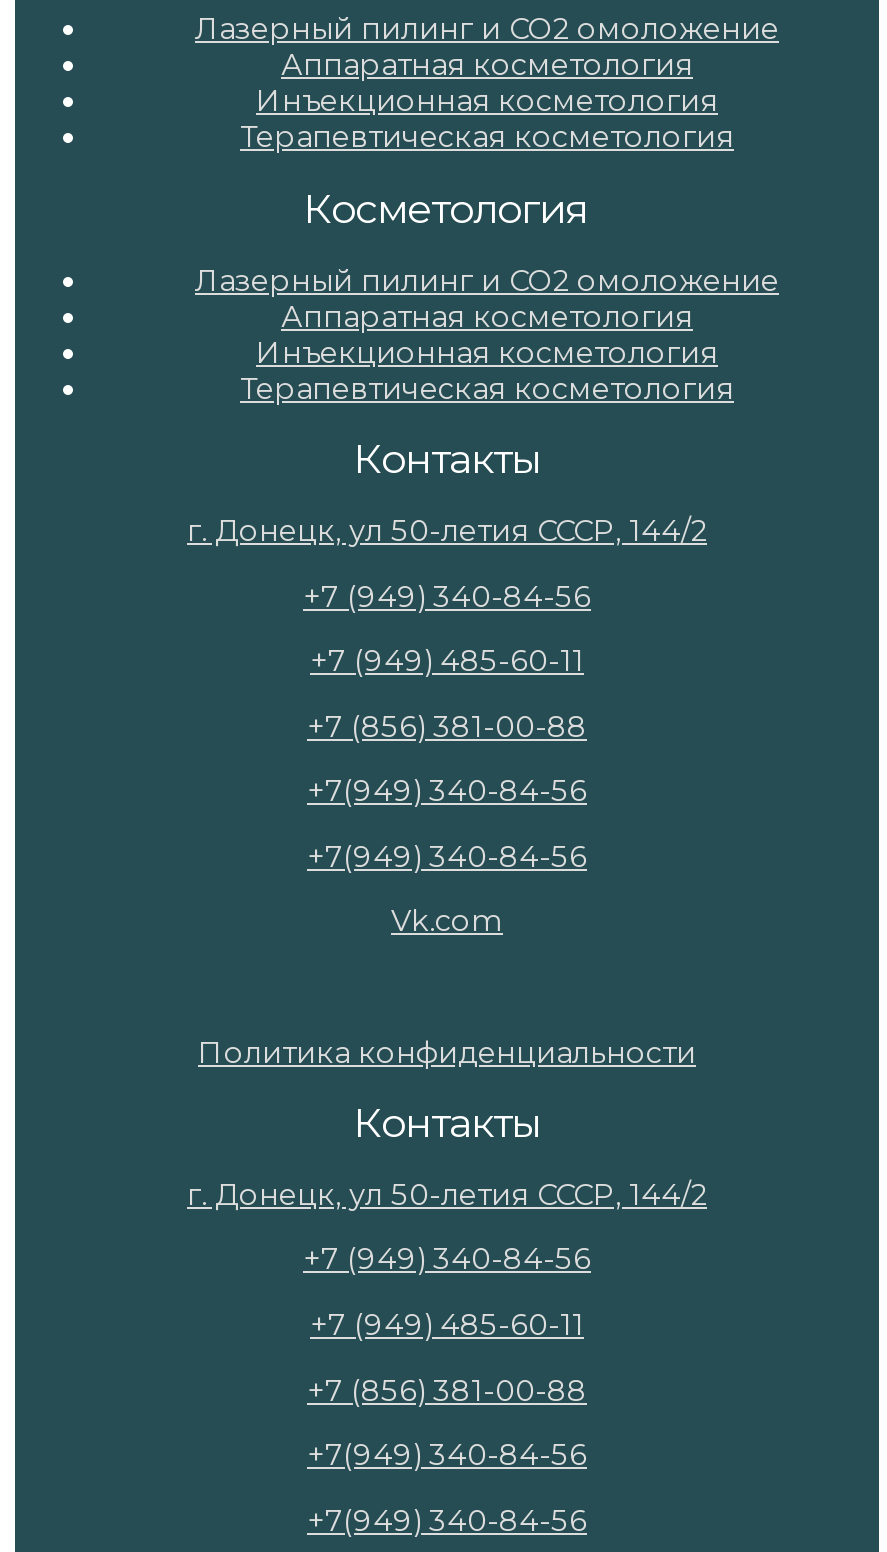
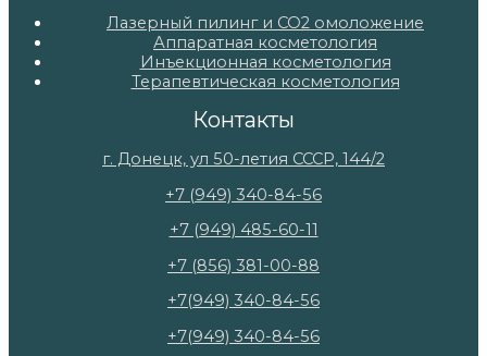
[187,185,779,940] Косметология | Лазерный пилинг и СО2 омоложение | Аппаратная косметология | Инъекционная косметология | Терапевтическая косметология | Контакты | г. Донецк, ул 50-летия СССР, 144/2 | +7 (949) 340-84-56 | +7 (949) 485-60-11 | +7 (856) 381-00-88 | +7(949) 340-84-56 | +7(949) 340-84-56 | Vk.com -> none
[198,1034,696,1070] Политика конфиденциальности -> none

